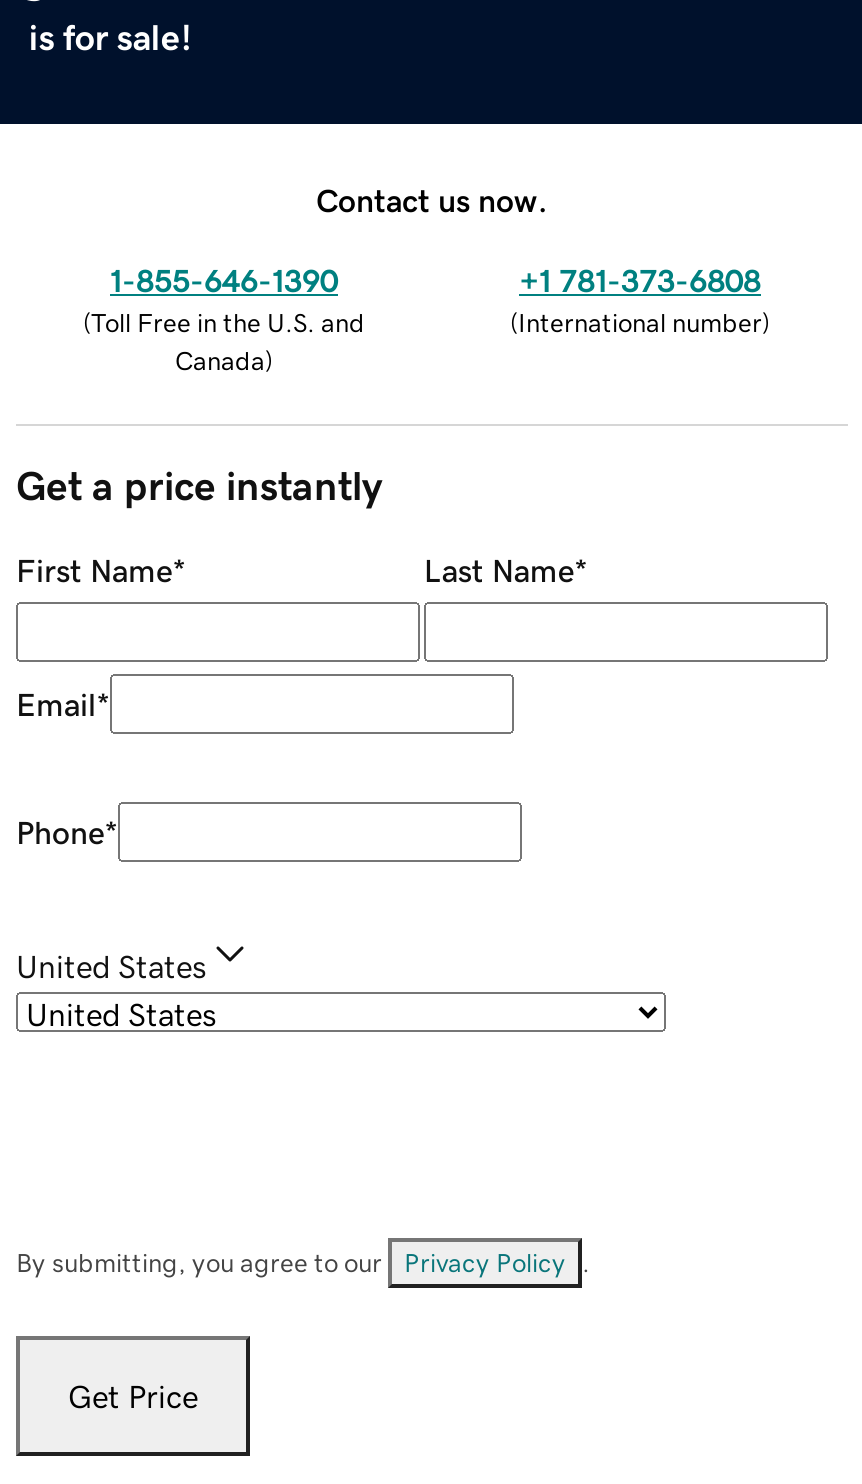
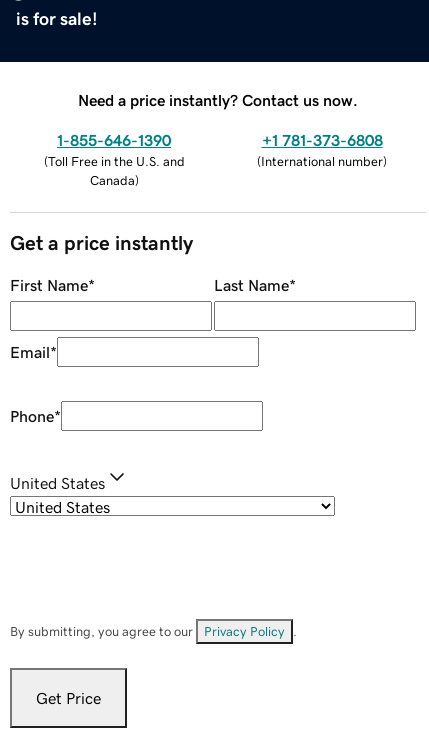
[316,183,548,215] Contact us now. -> [78,92,358,108] Need a price instantly? Contact us now.

